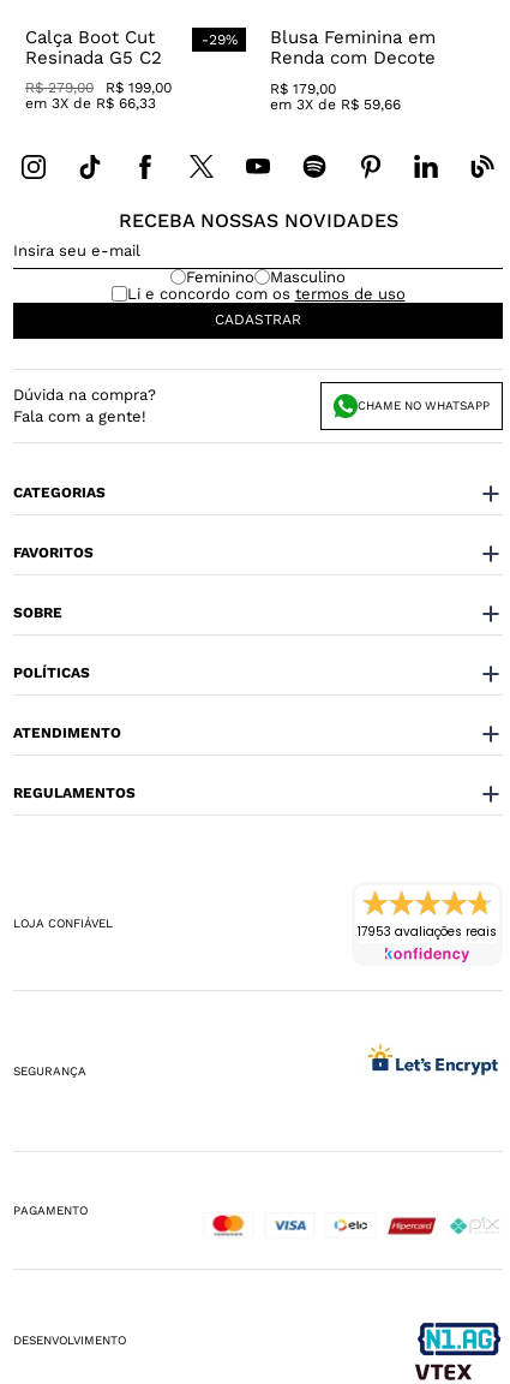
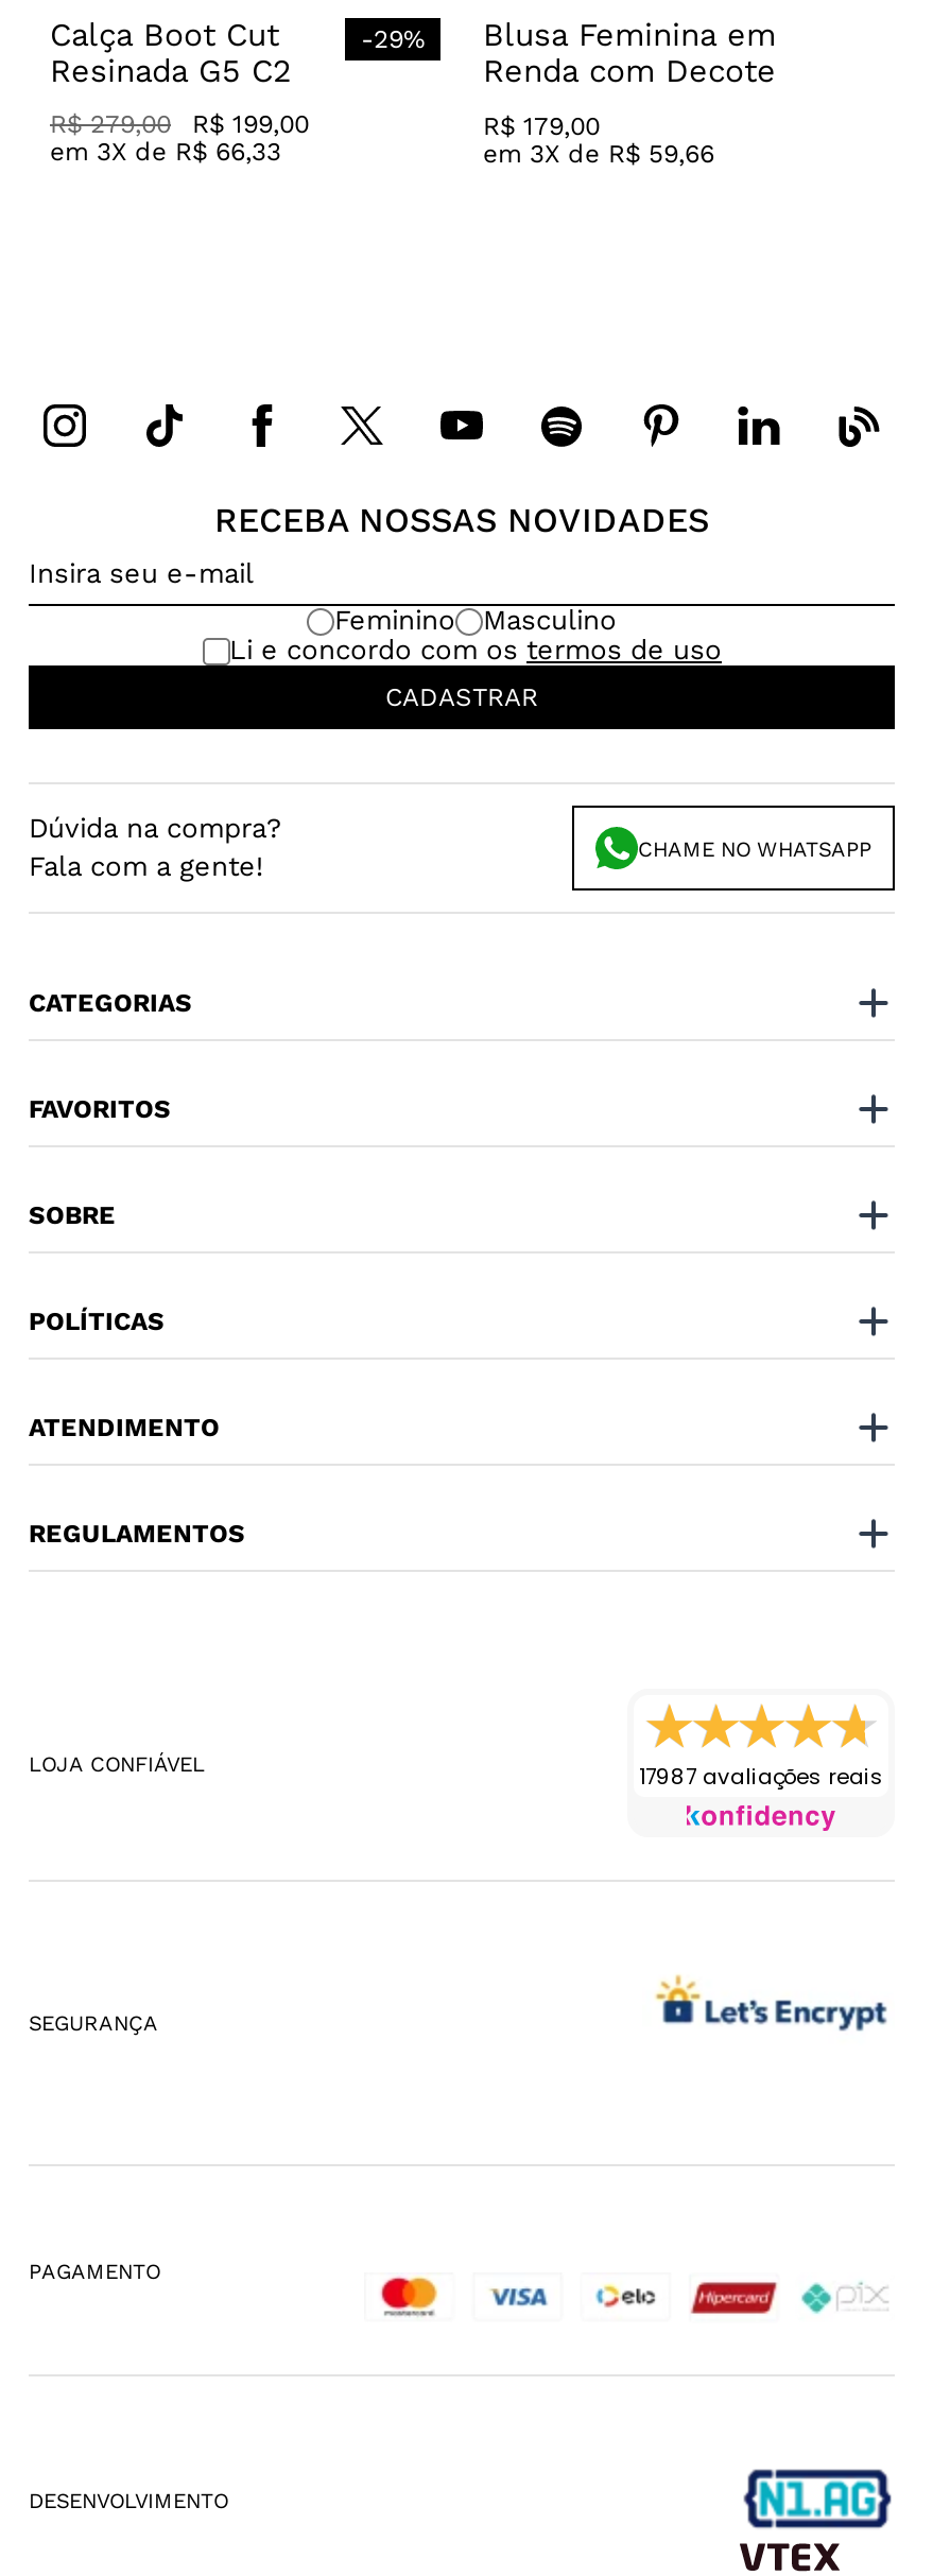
[358,922,497,940] 17953 avaliações reais -> [639,1761,883,1793] 17987 avaliações reais

